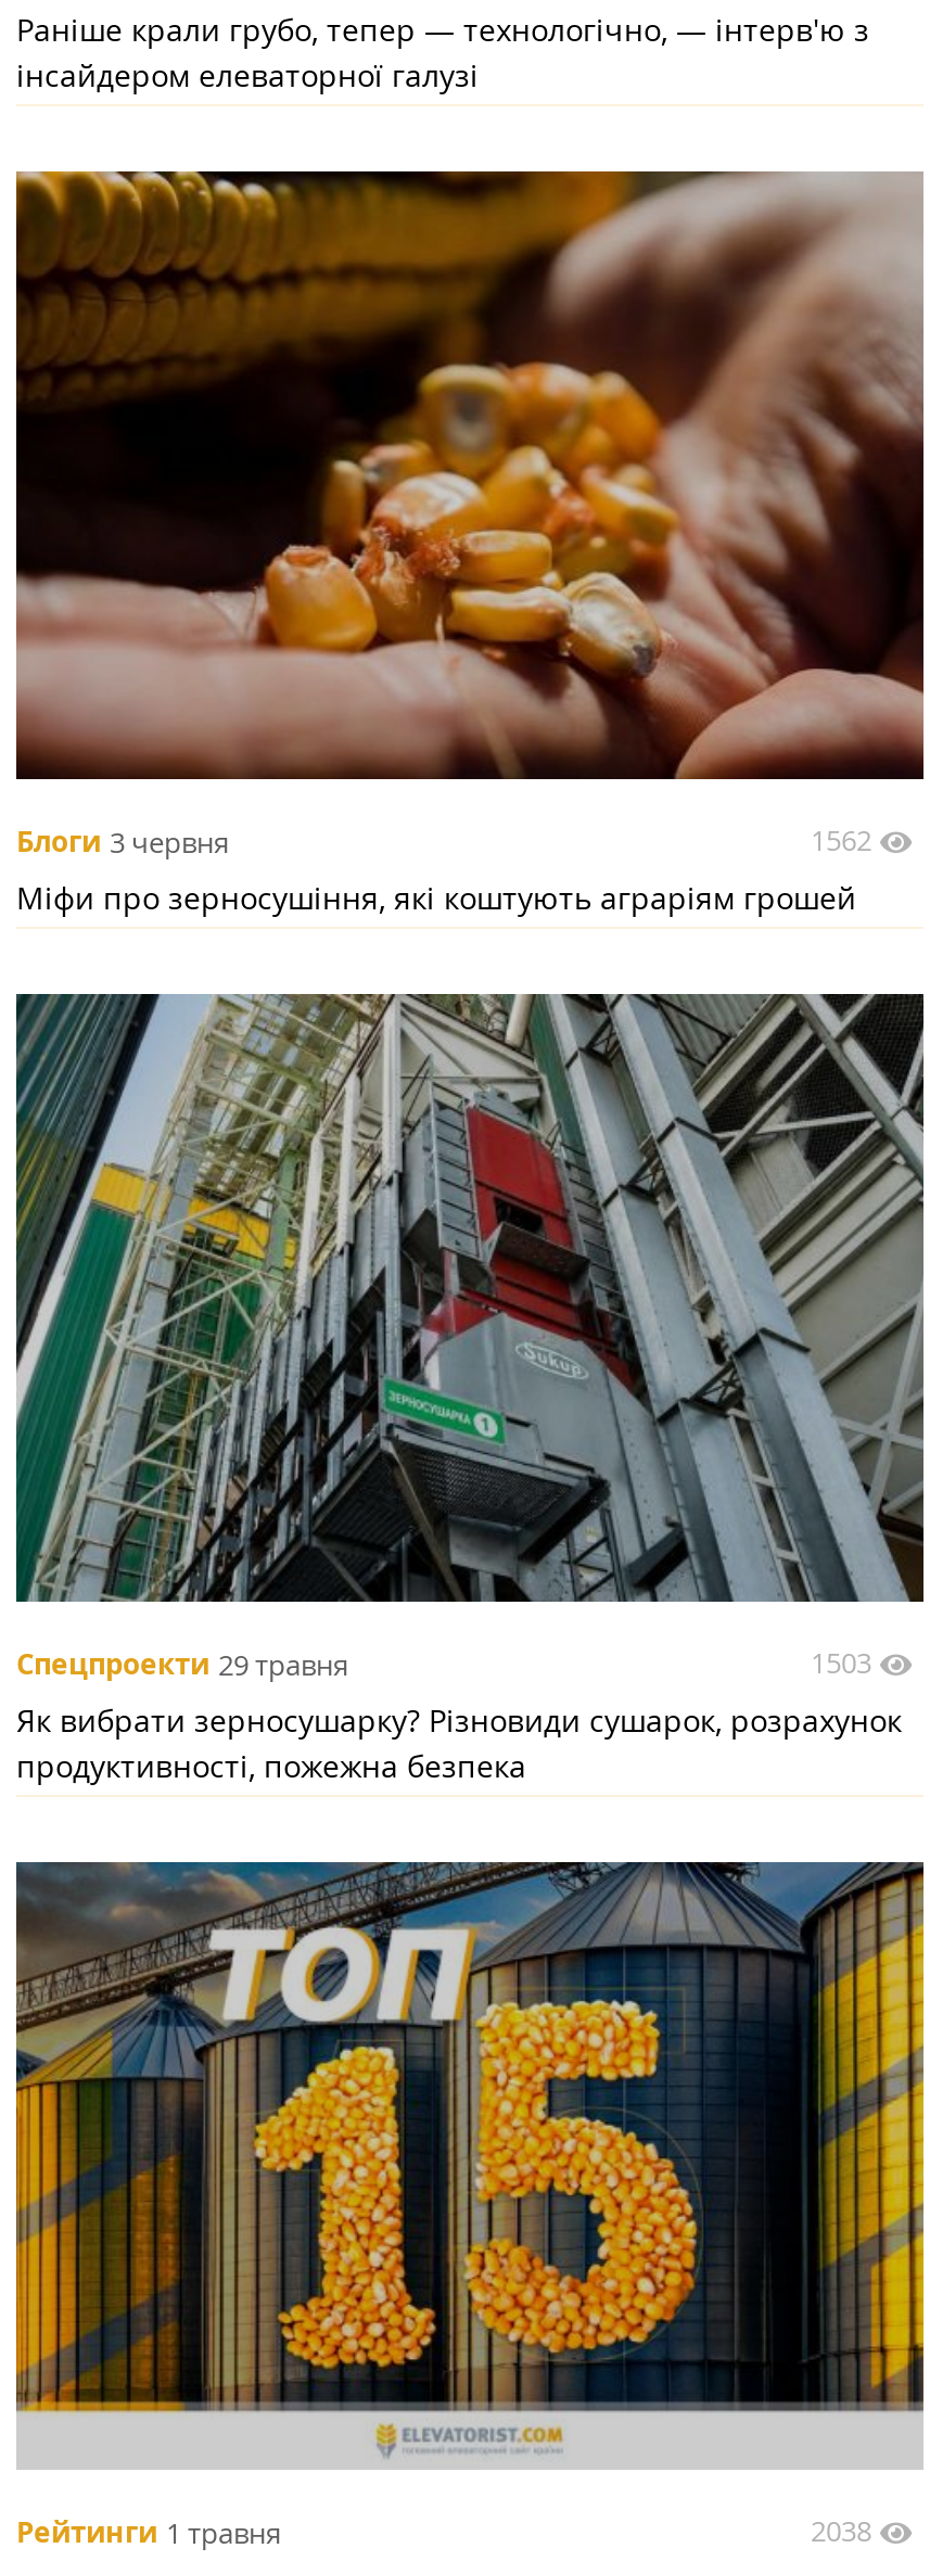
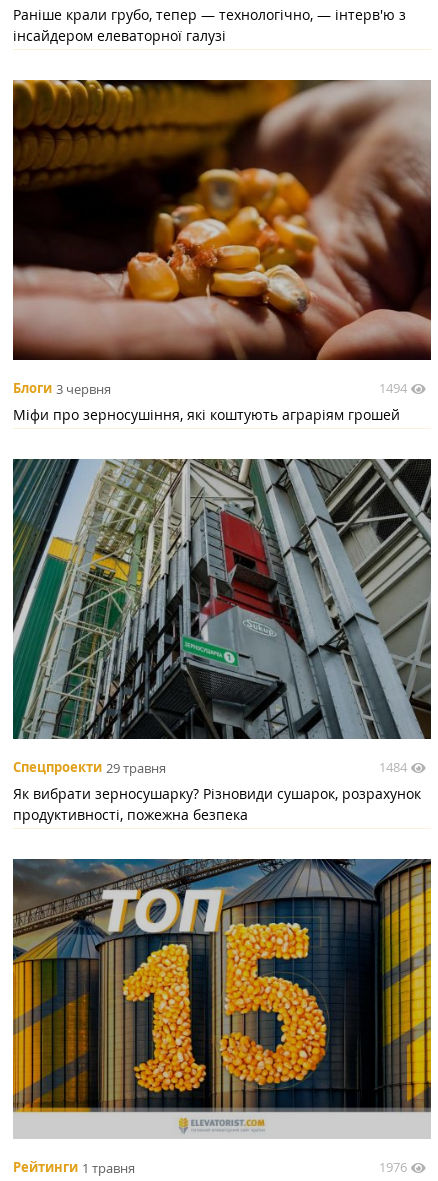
[811,821,871,860] 1562 -> [379,379,407,397] 1494
[811,1643,871,1682] 1503 -> [379,758,407,776] 1484
[811,2511,871,2550] 2038 -> [379,1158,407,1176] 1976

